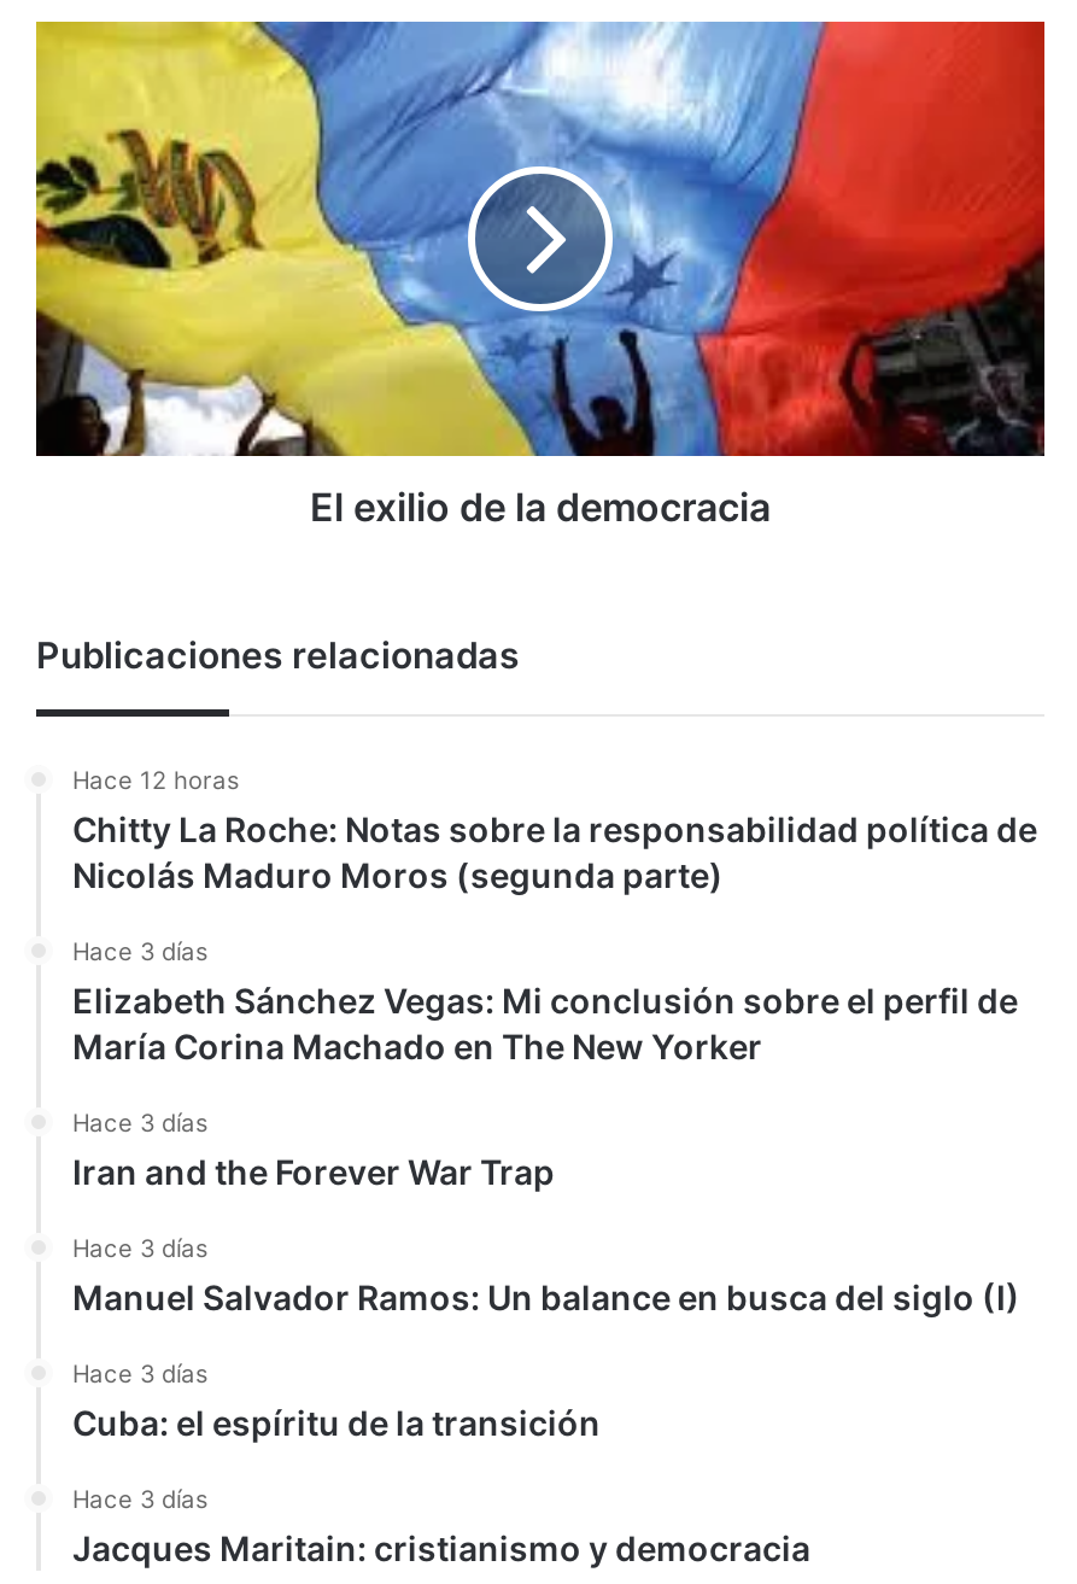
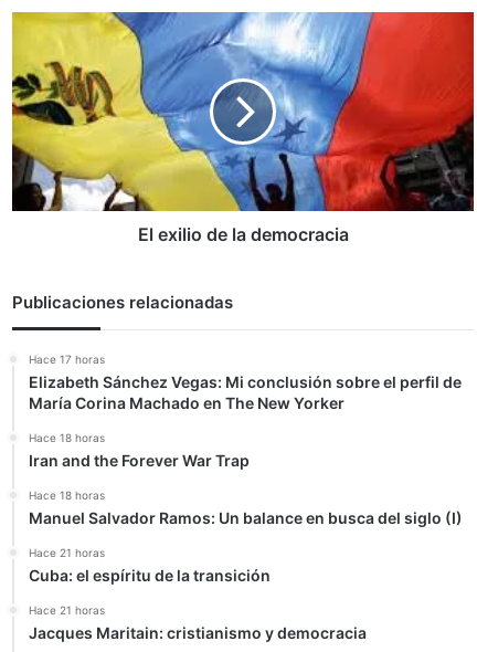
[72,765,1037,965] Hace 12 horas | Chitty La Roche: Notas sobre la responsabilidad política de | Nicolás Maduro Moros (segunda parte) | Hace 3 días -> [29,353,105,366] Hace 17 horas
[72,1107,207,1136] Hace 3 días -> [29,431,105,444] Hace 18 horas
[72,1233,207,1262] Hace 3 días -> [29,488,105,502] Hace 18 horas
[72,1358,207,1387] Hace 3 días -> [29,546,105,559] Hace 21 horas
[72,1484,207,1513] Hace 3 días -> [29,603,105,617] Hace 21 horas

